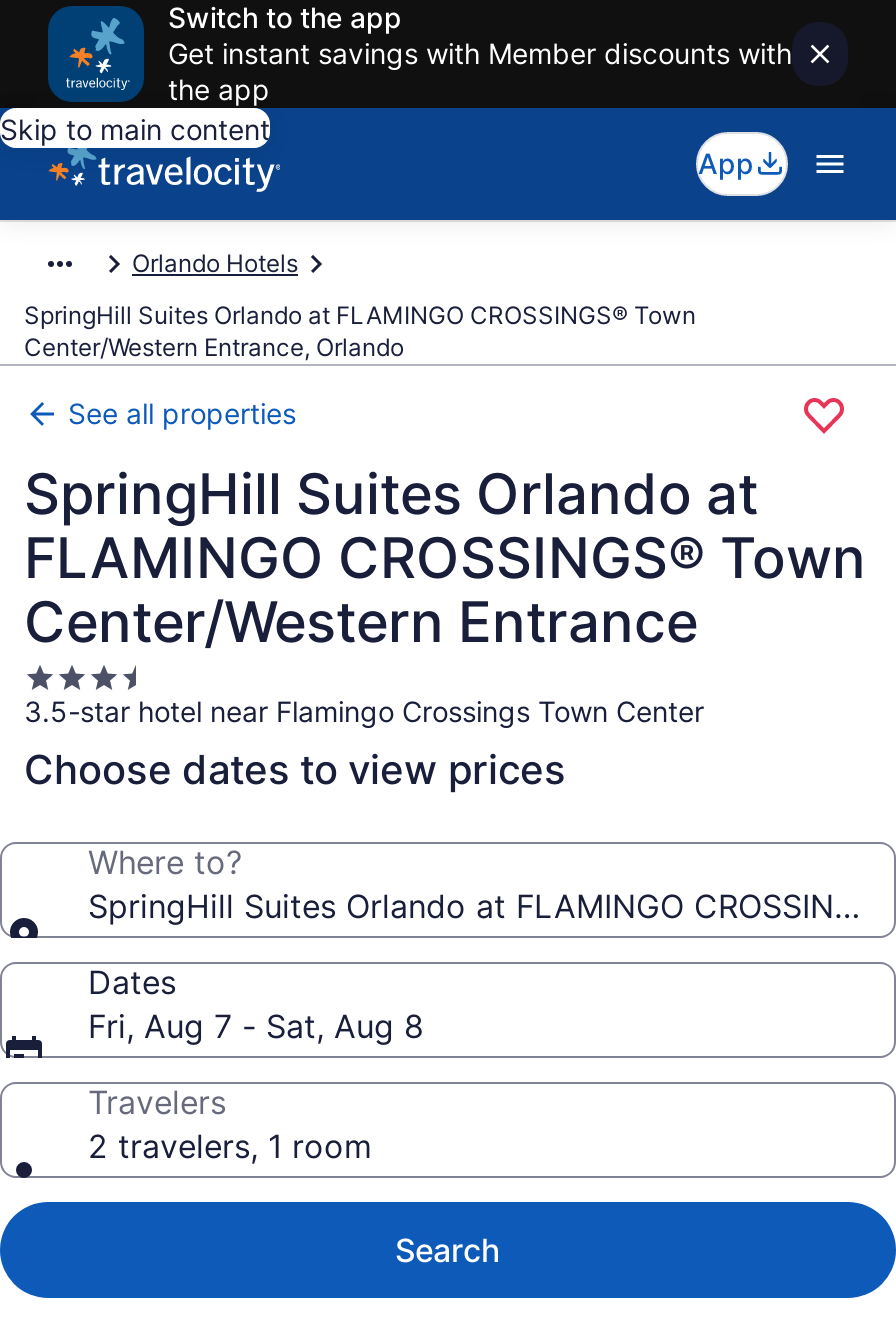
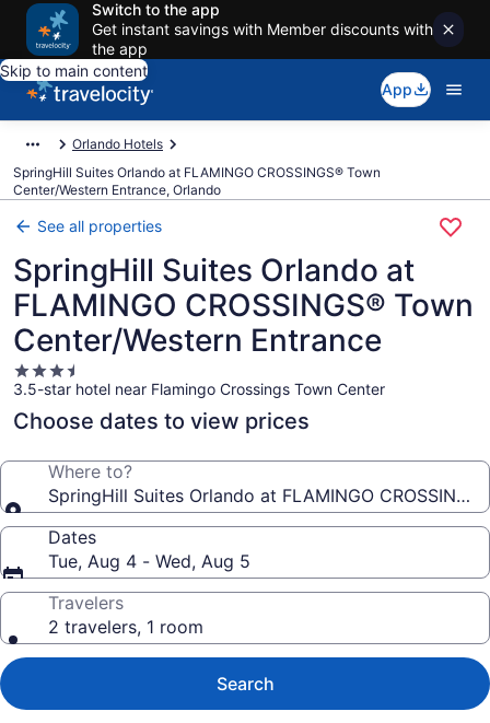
[88,1006,424,1046] Fri, Aug 7 - Sat, Aug 8 -> [48,550,250,572] Tue, Aug 4 - Wed, Aug 5

